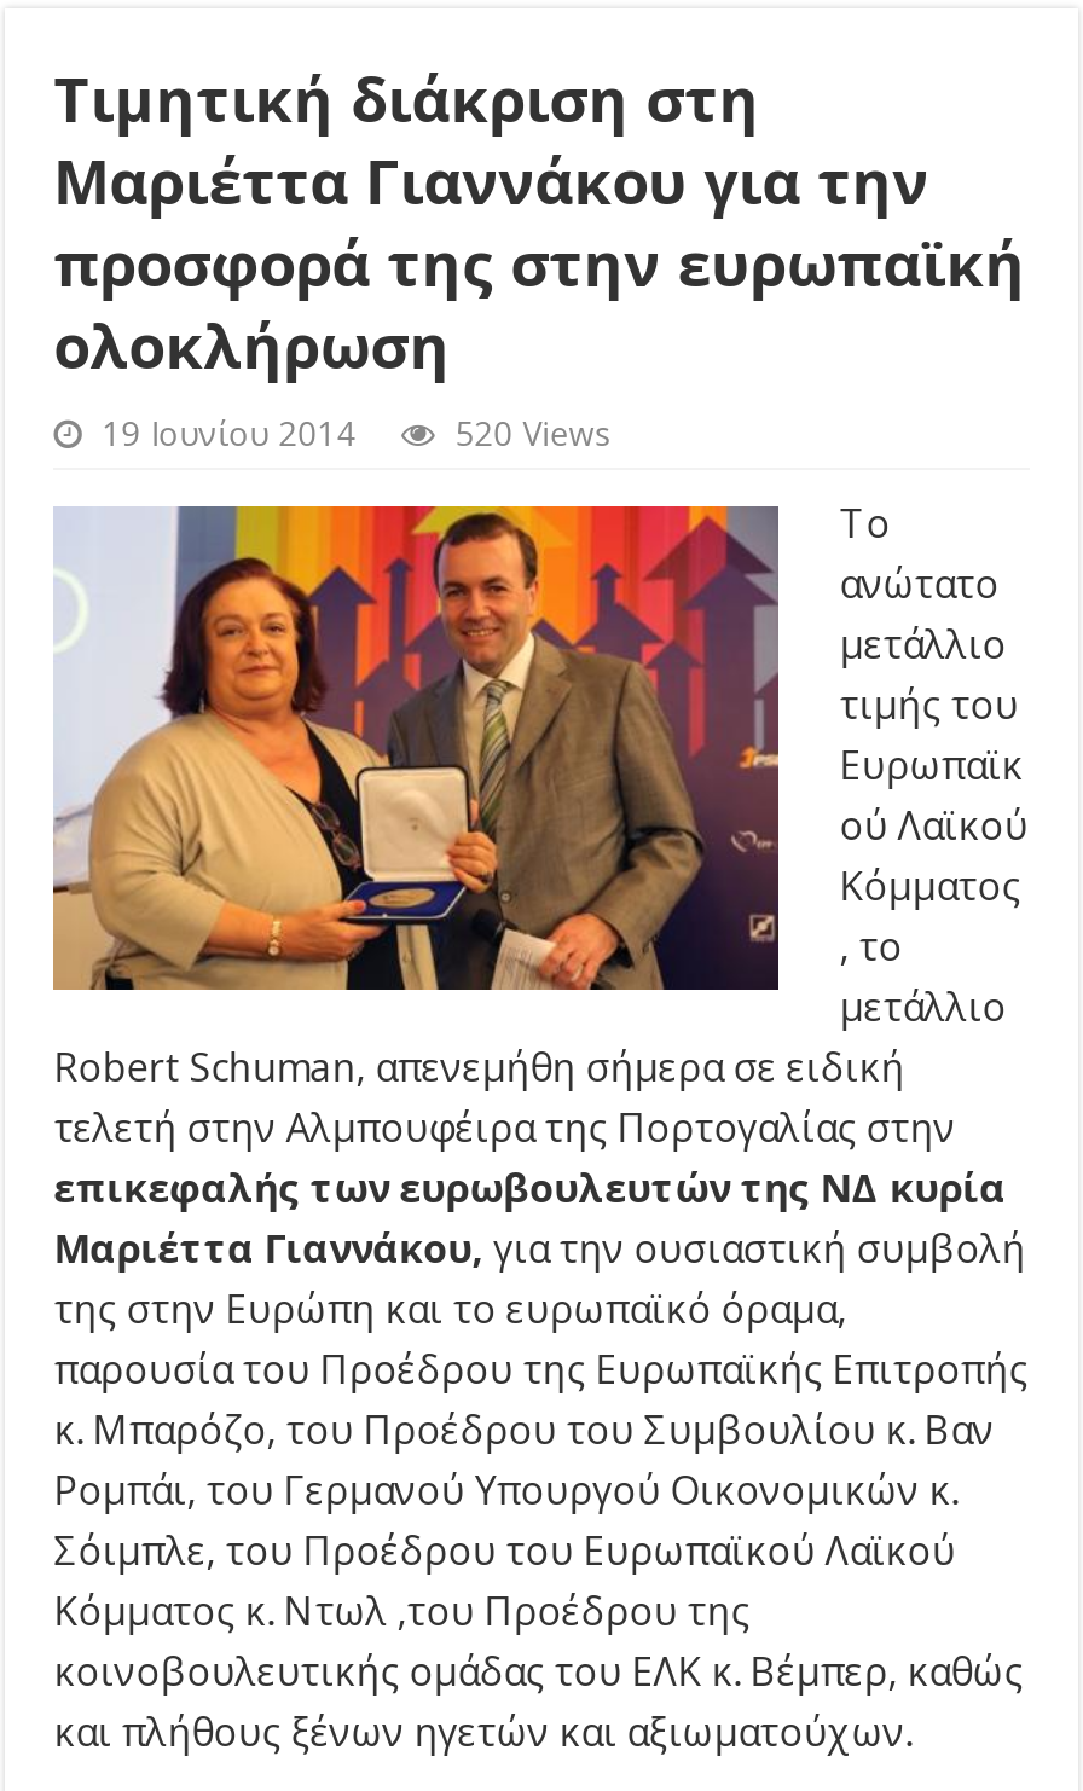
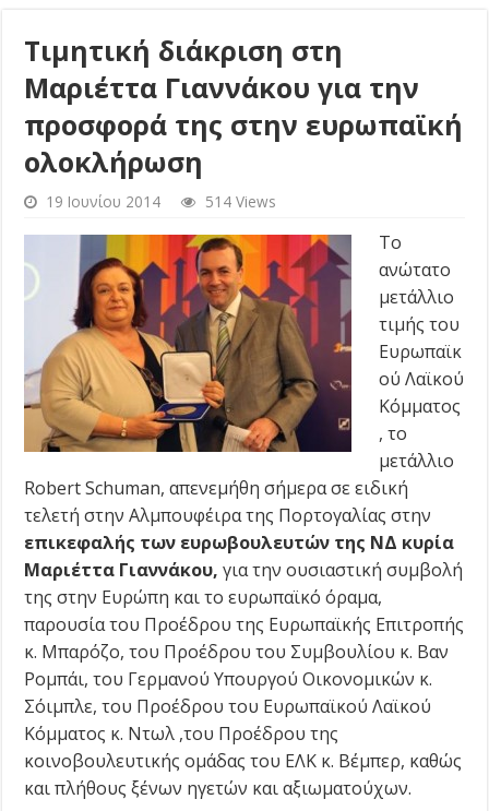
[455,410,612,456] 520 Views -> [205,191,276,212] 514 Views

